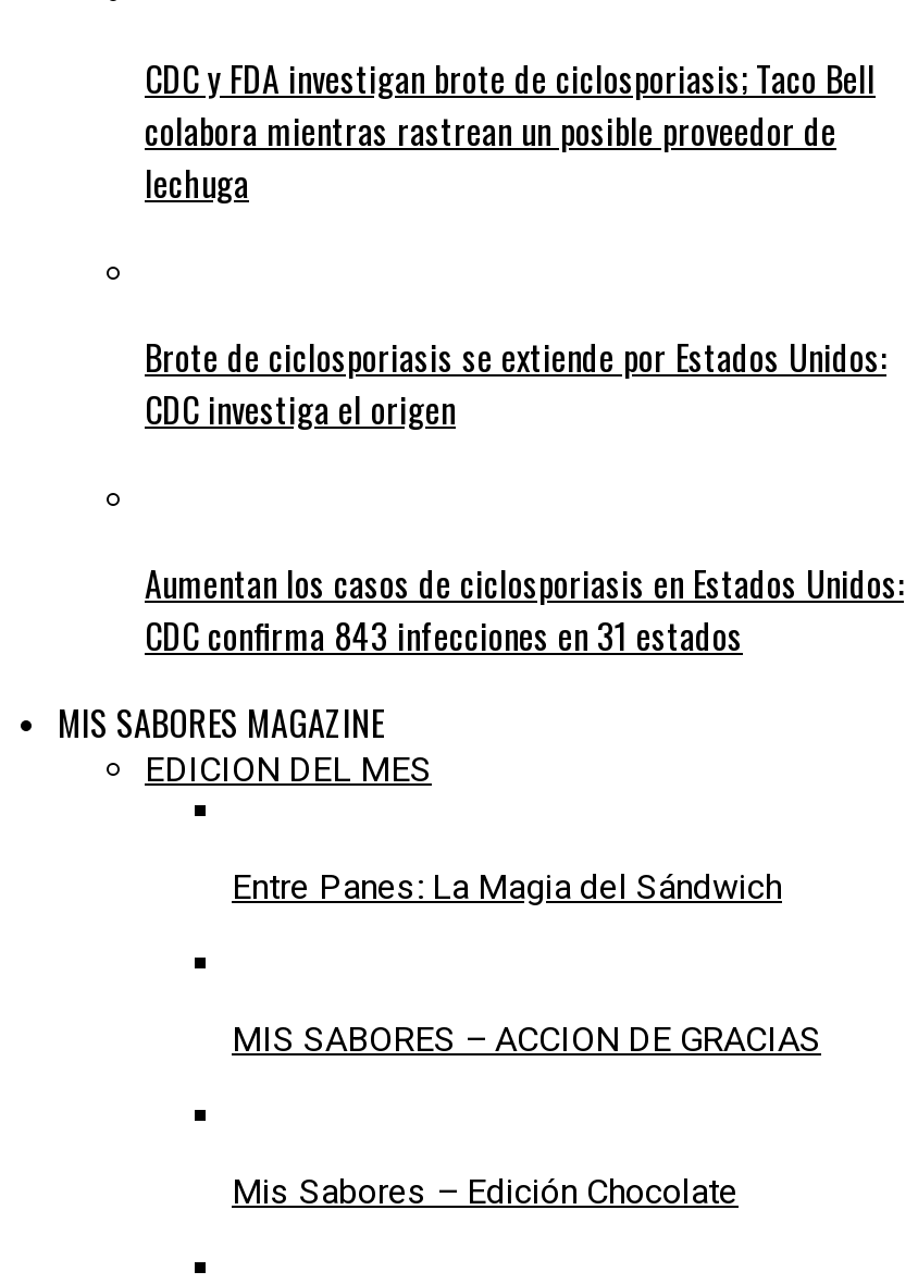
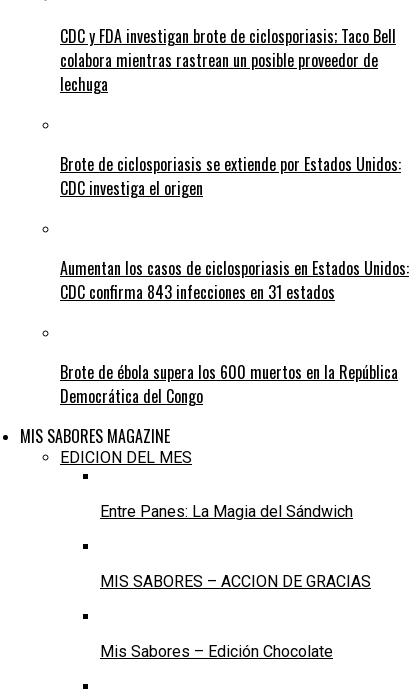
none -> [60,360,398,408] Brote de ébola supera los 600 muertos en la República | Democrática del Congo

